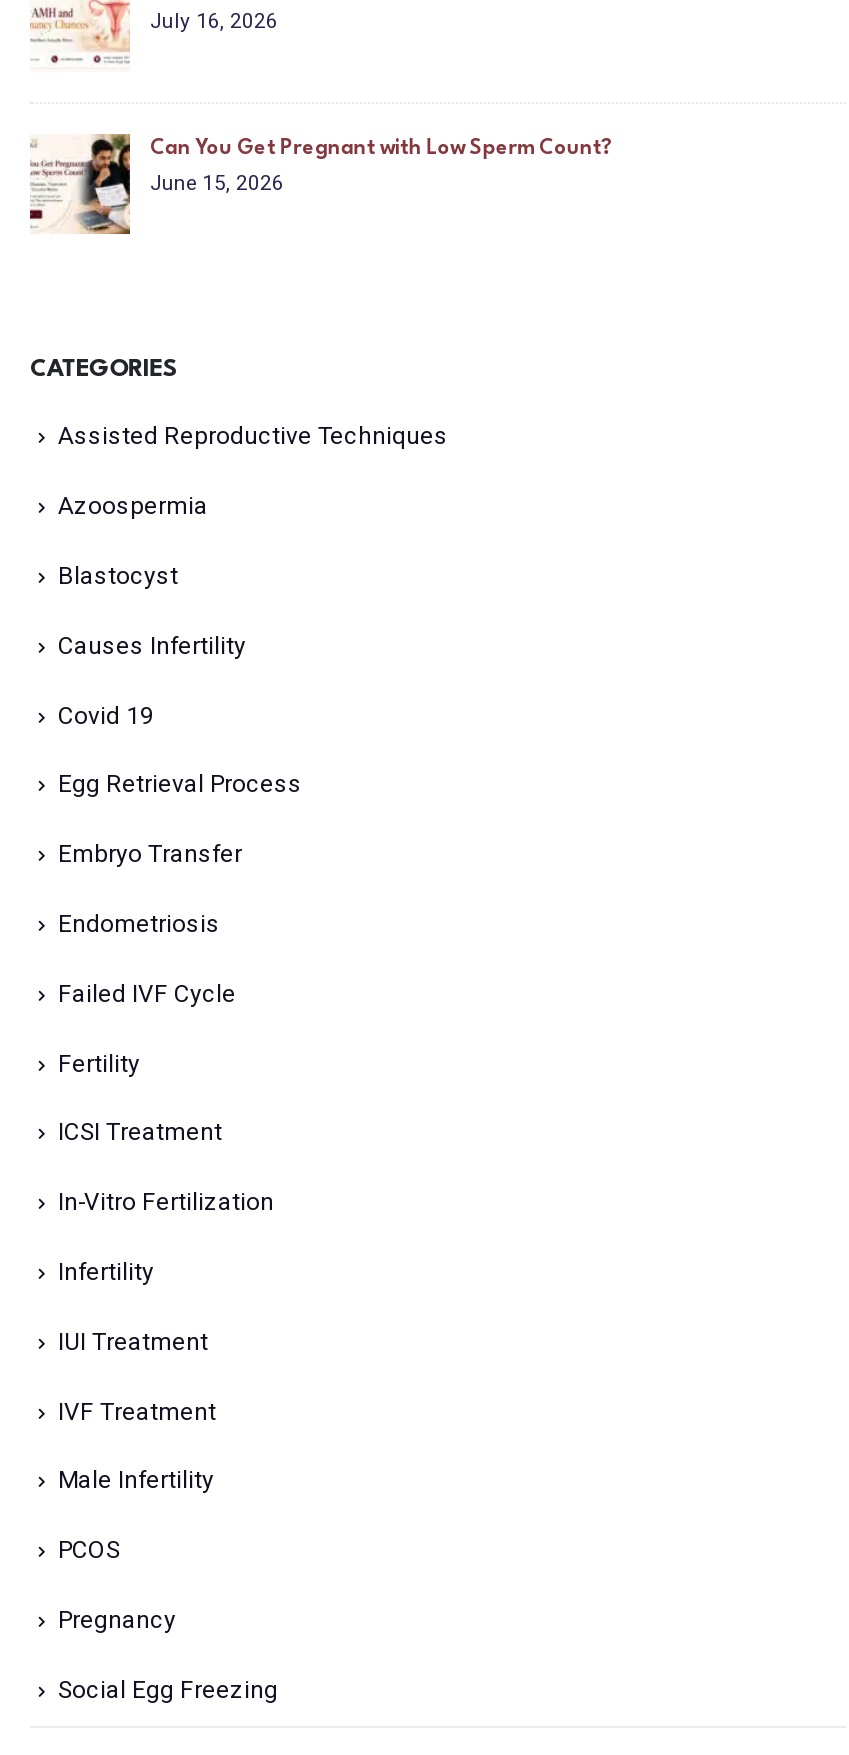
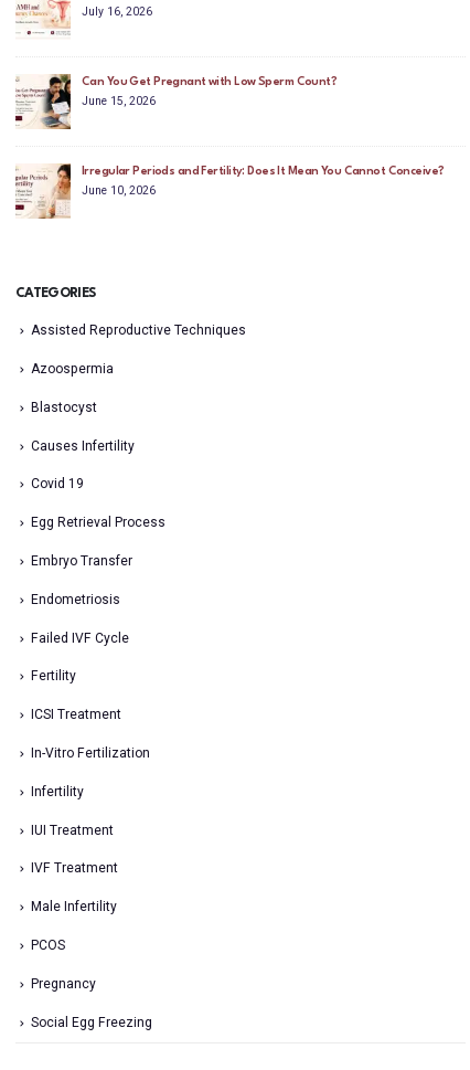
none -> [15,163,444,220] [image] | Irregular Periods and Fertility: Does It Mean You Cannot Conceive? | June 10, 2026

